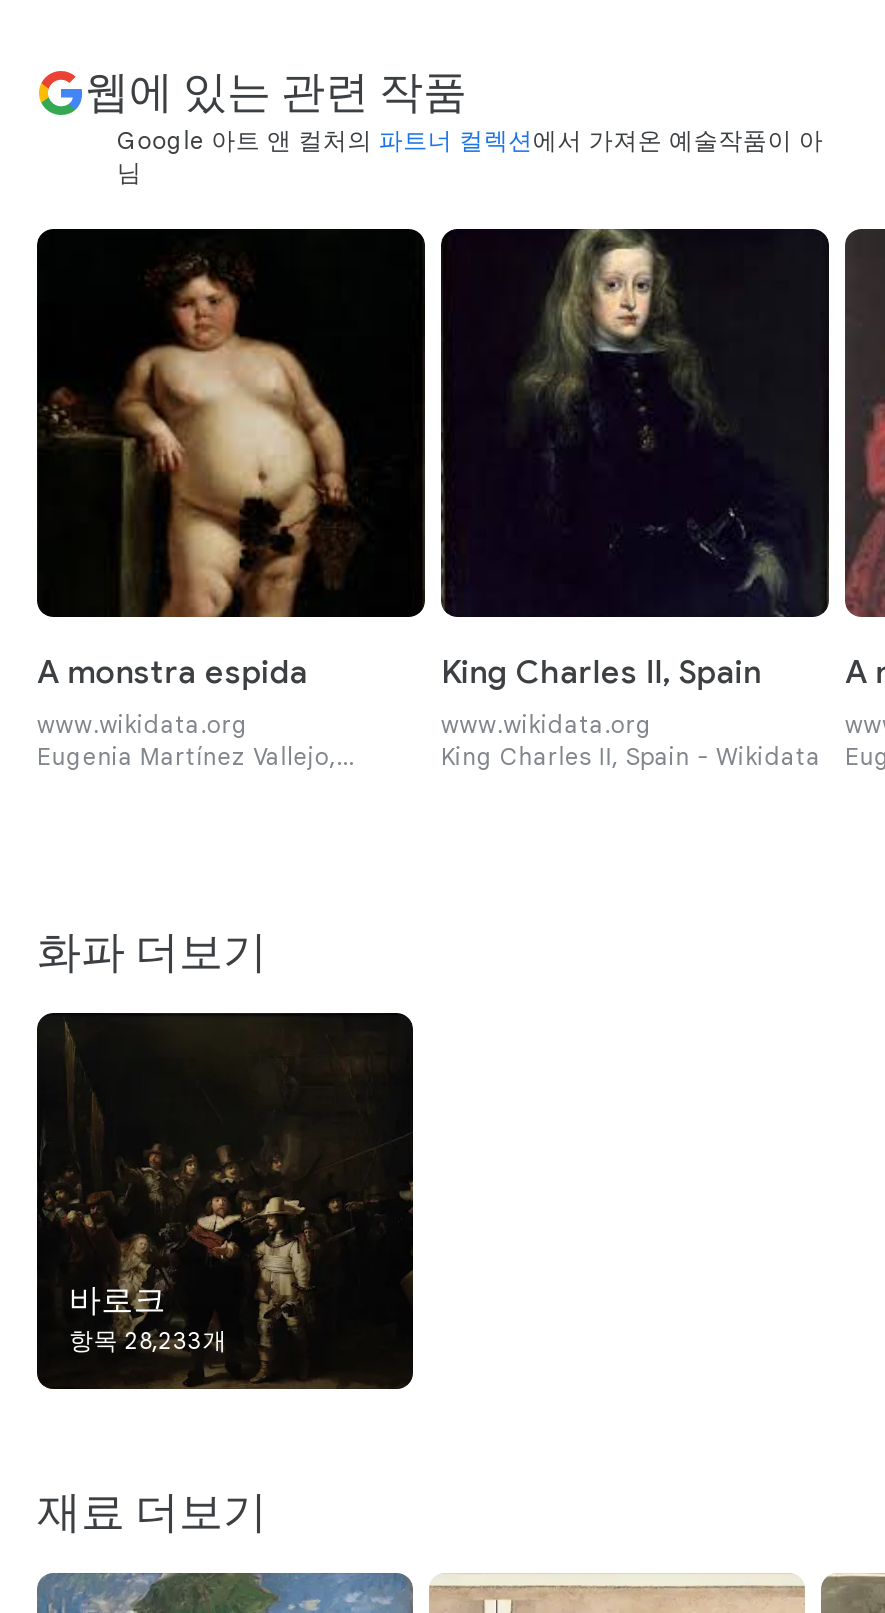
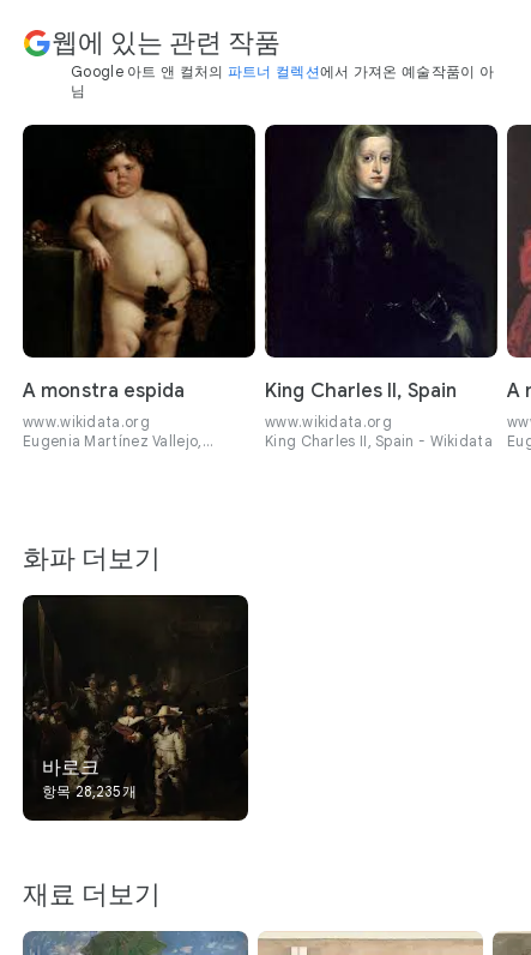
[69,1325,227,1355] 항목 28,233개 -> [42,782,137,800] 항목 28,235개

